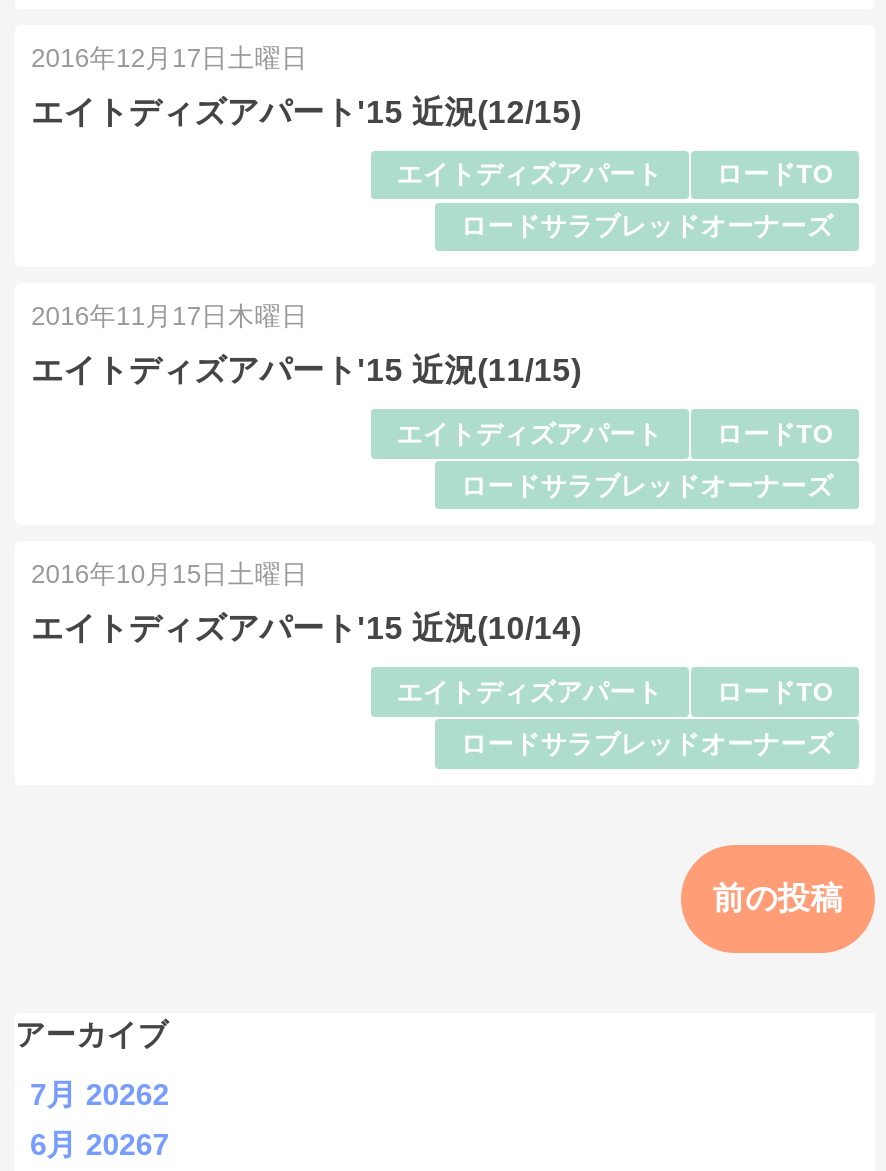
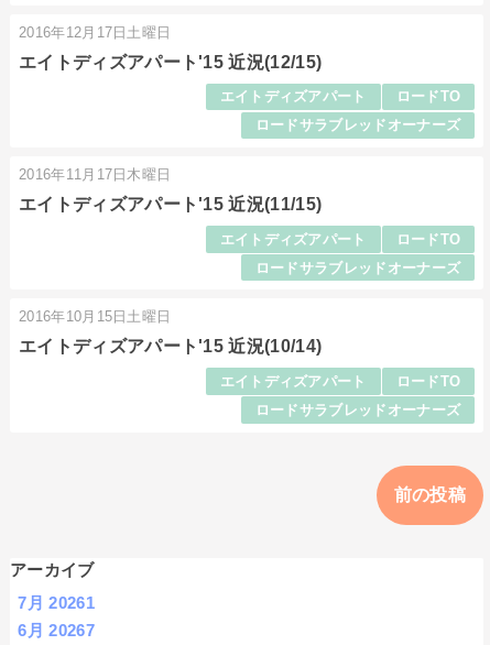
[30,1077,169,1111] 7月 20262 -> [18,593,95,612] 7月 20261

